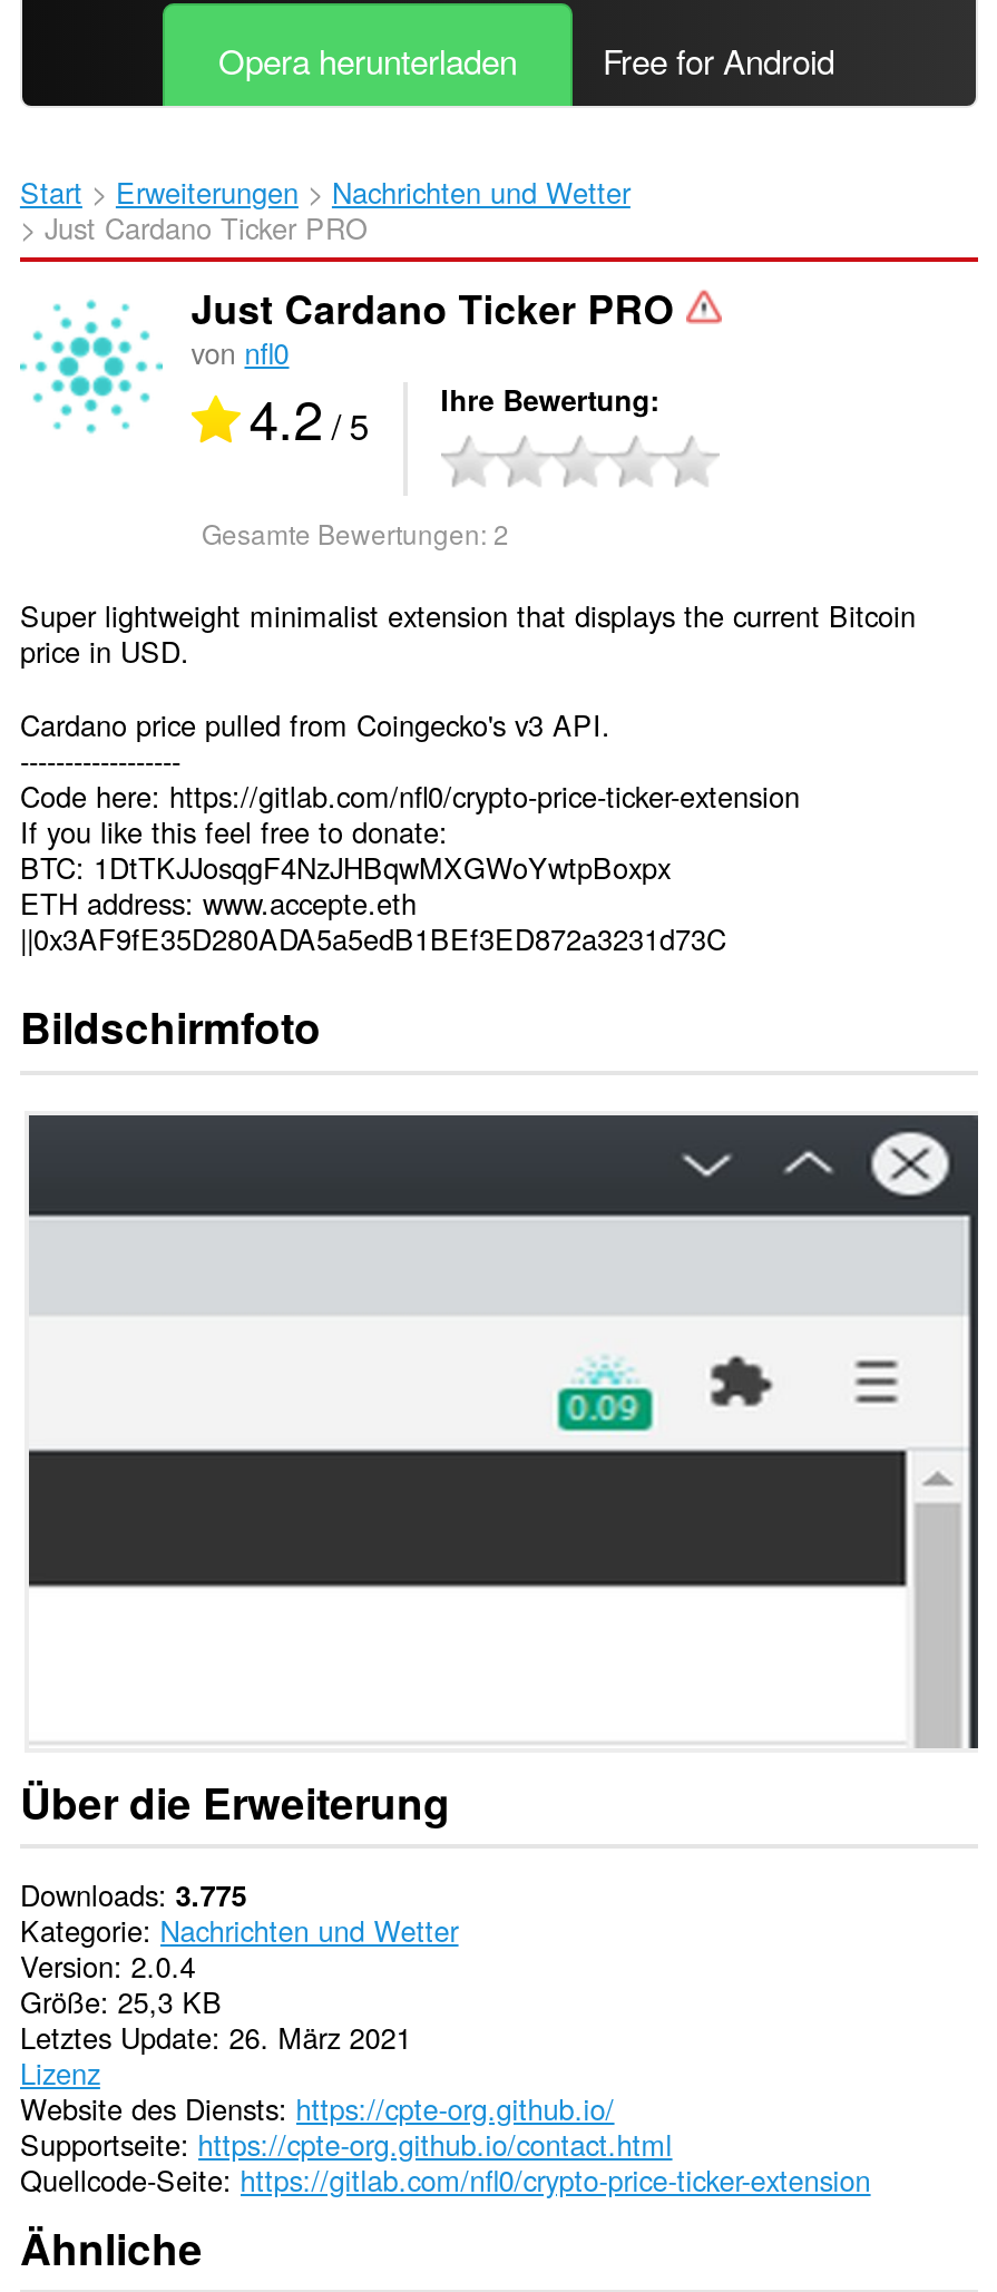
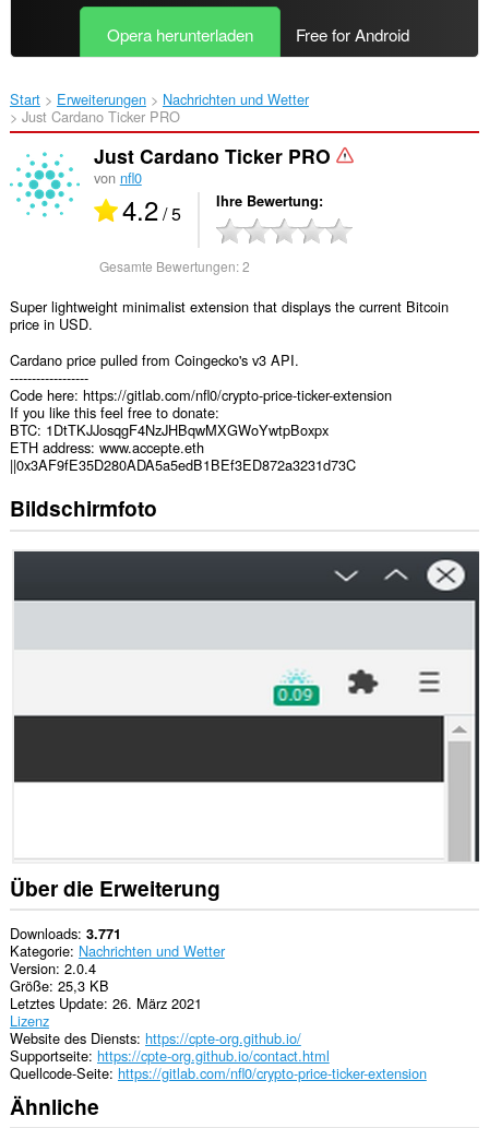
[20,1873,247,1915] Downloads 3.775 -> [10,923,121,943] Downloads 3.771

